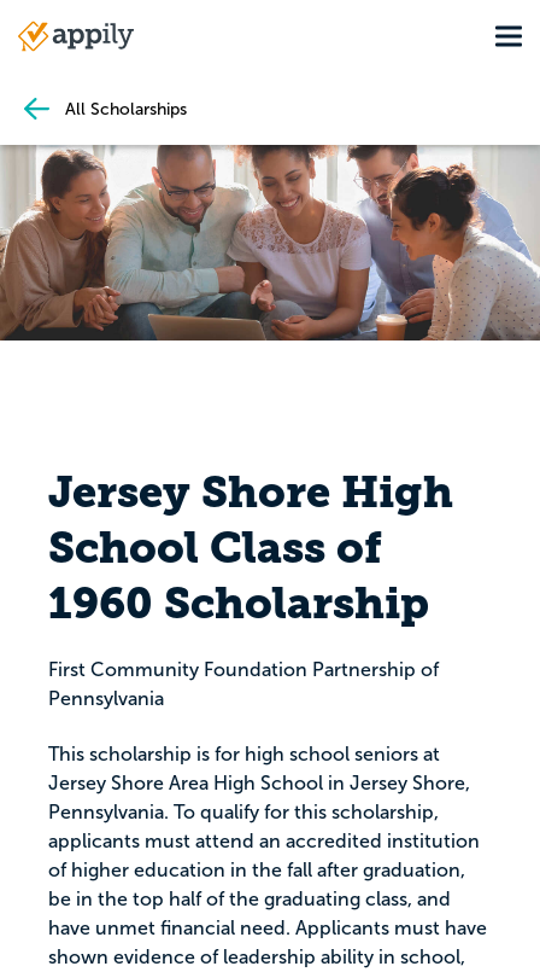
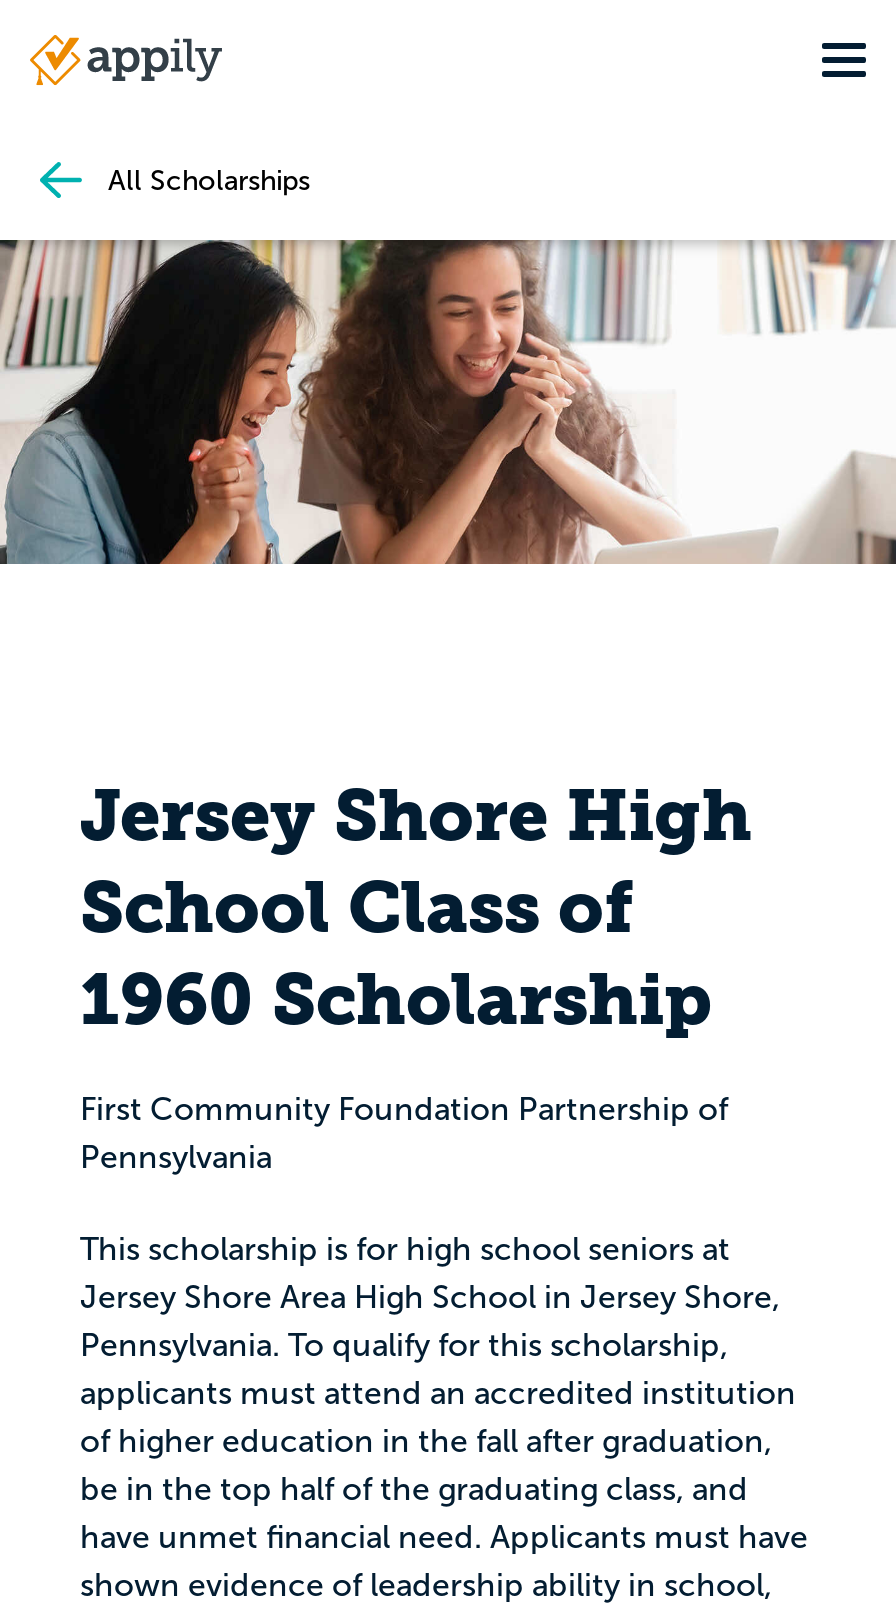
[4,144,536,342] [image] -> [6,238,890,566] [image]

